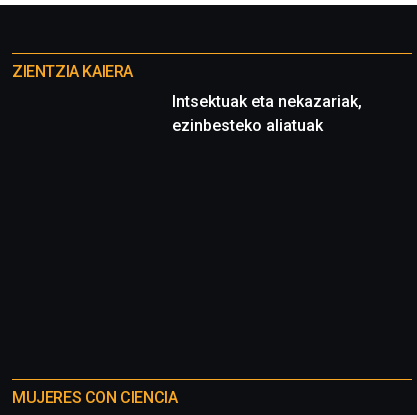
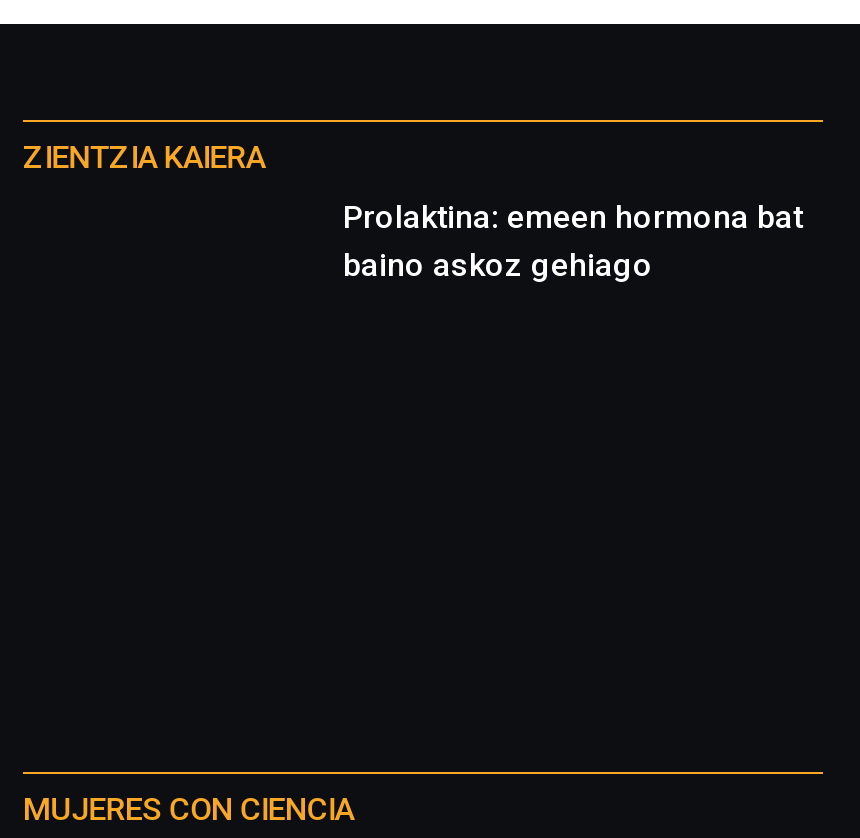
[172,92,362,135] Intsektuak eta nekazariak, | ezinbesteko aliatuak -> [343,198,803,284] Prolaktina: emeen hormona bat | baino askoz gehiago

